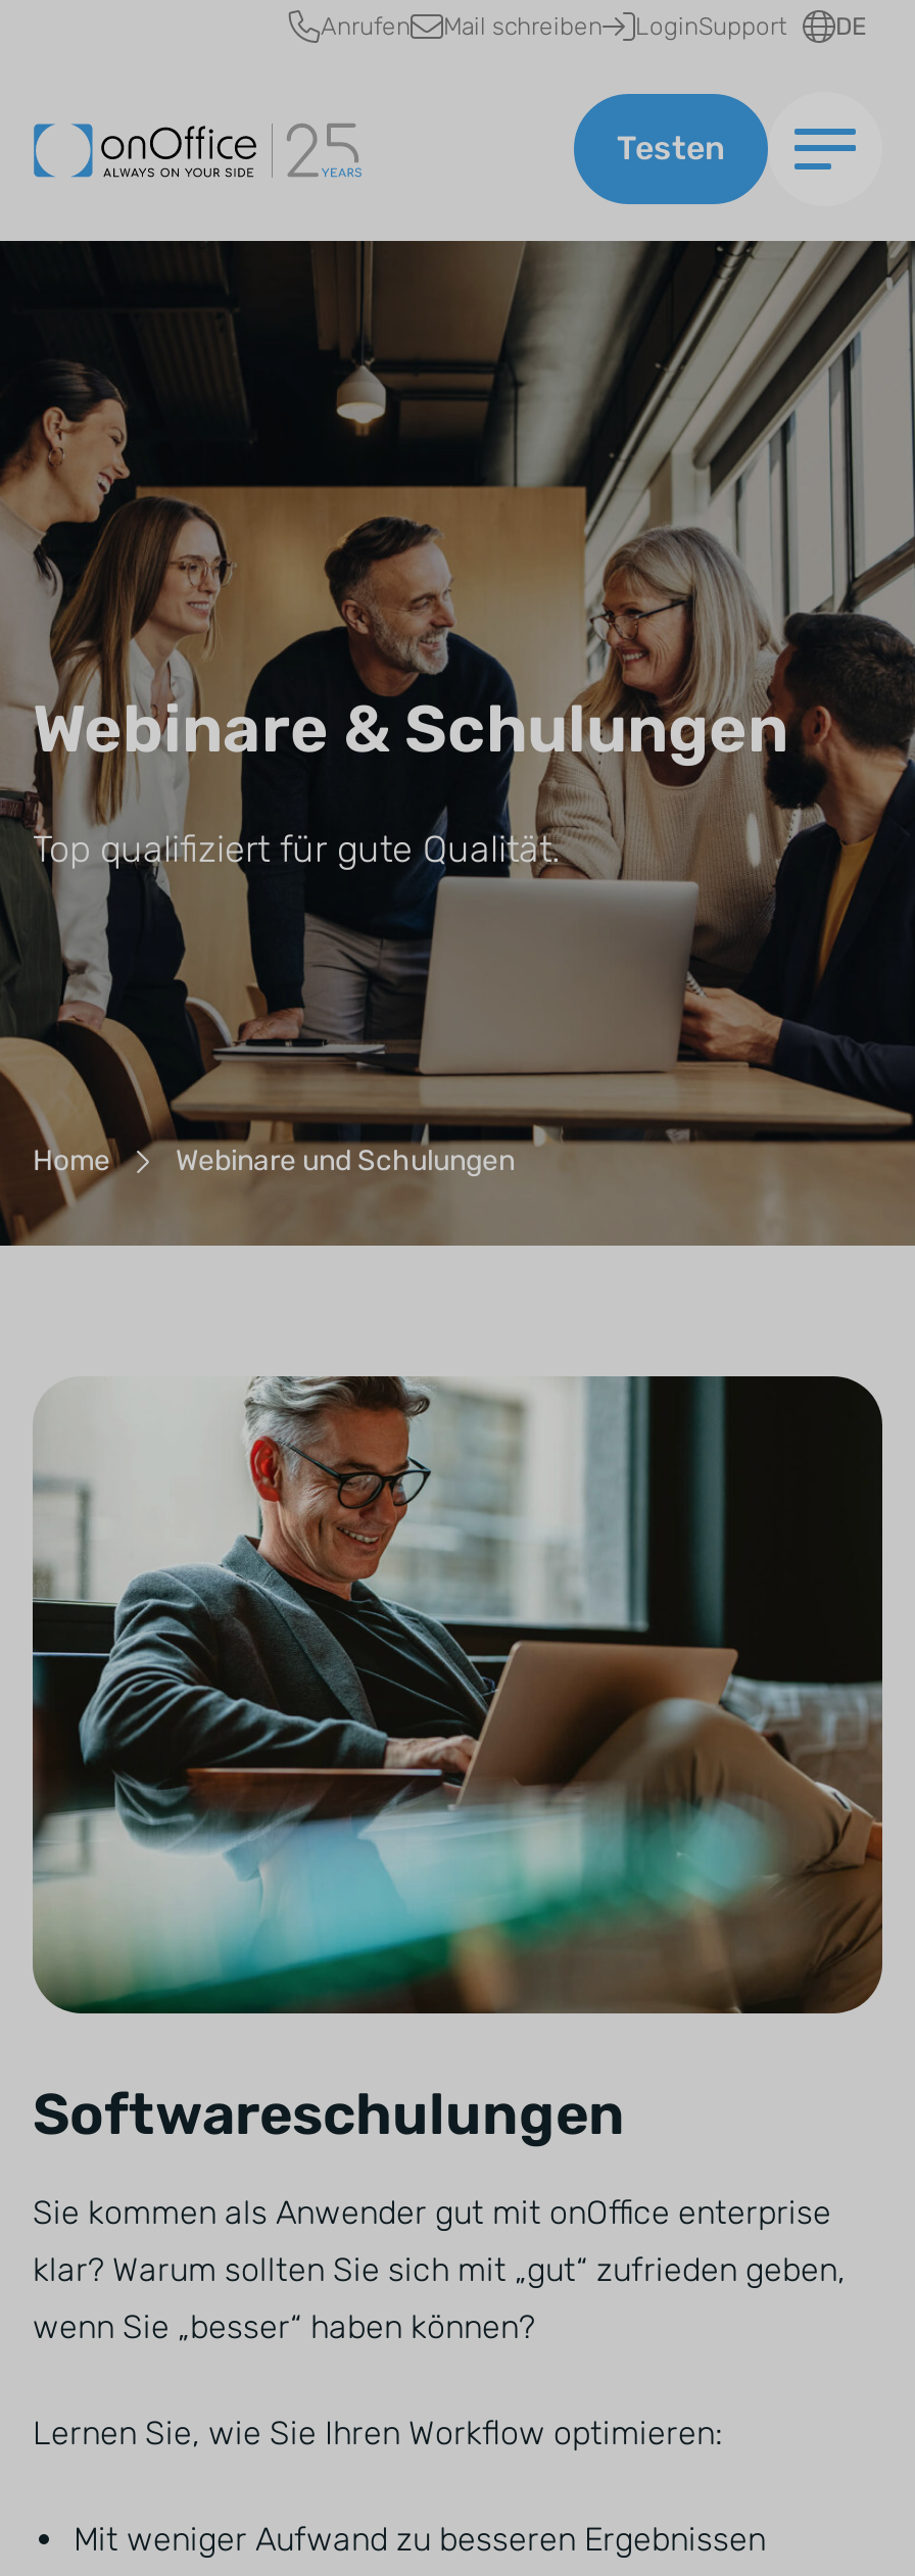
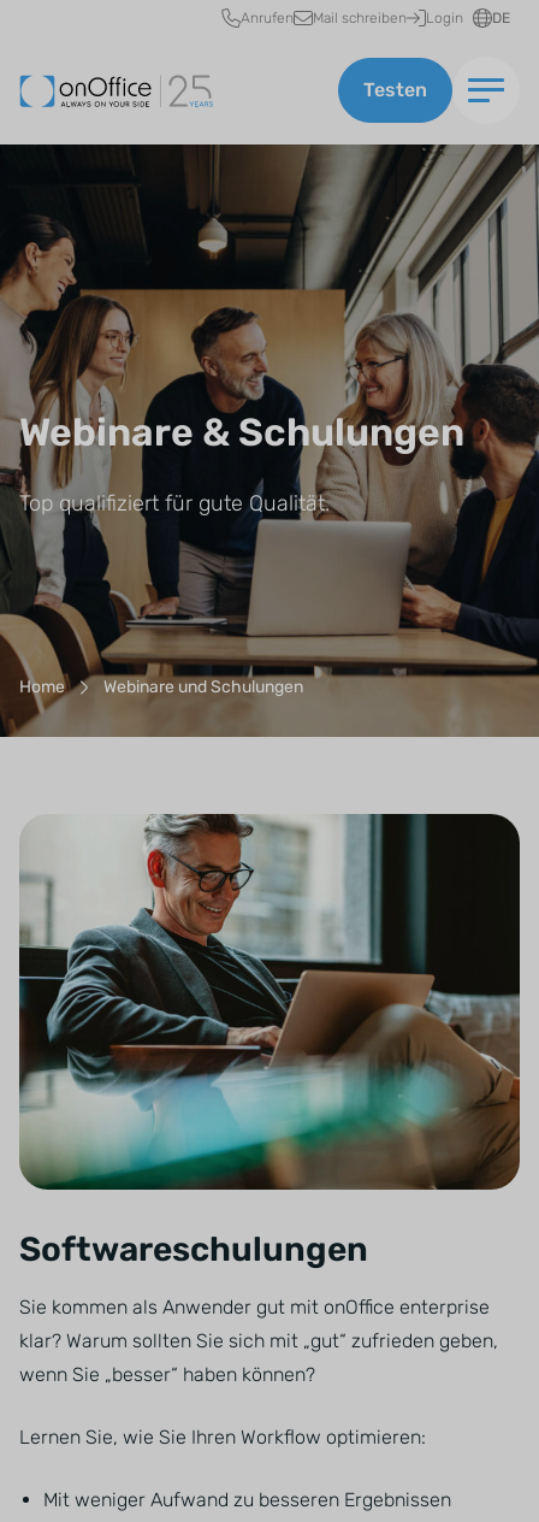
[635,11,786,40] LoginSupport -> [426,9,463,26] Login

